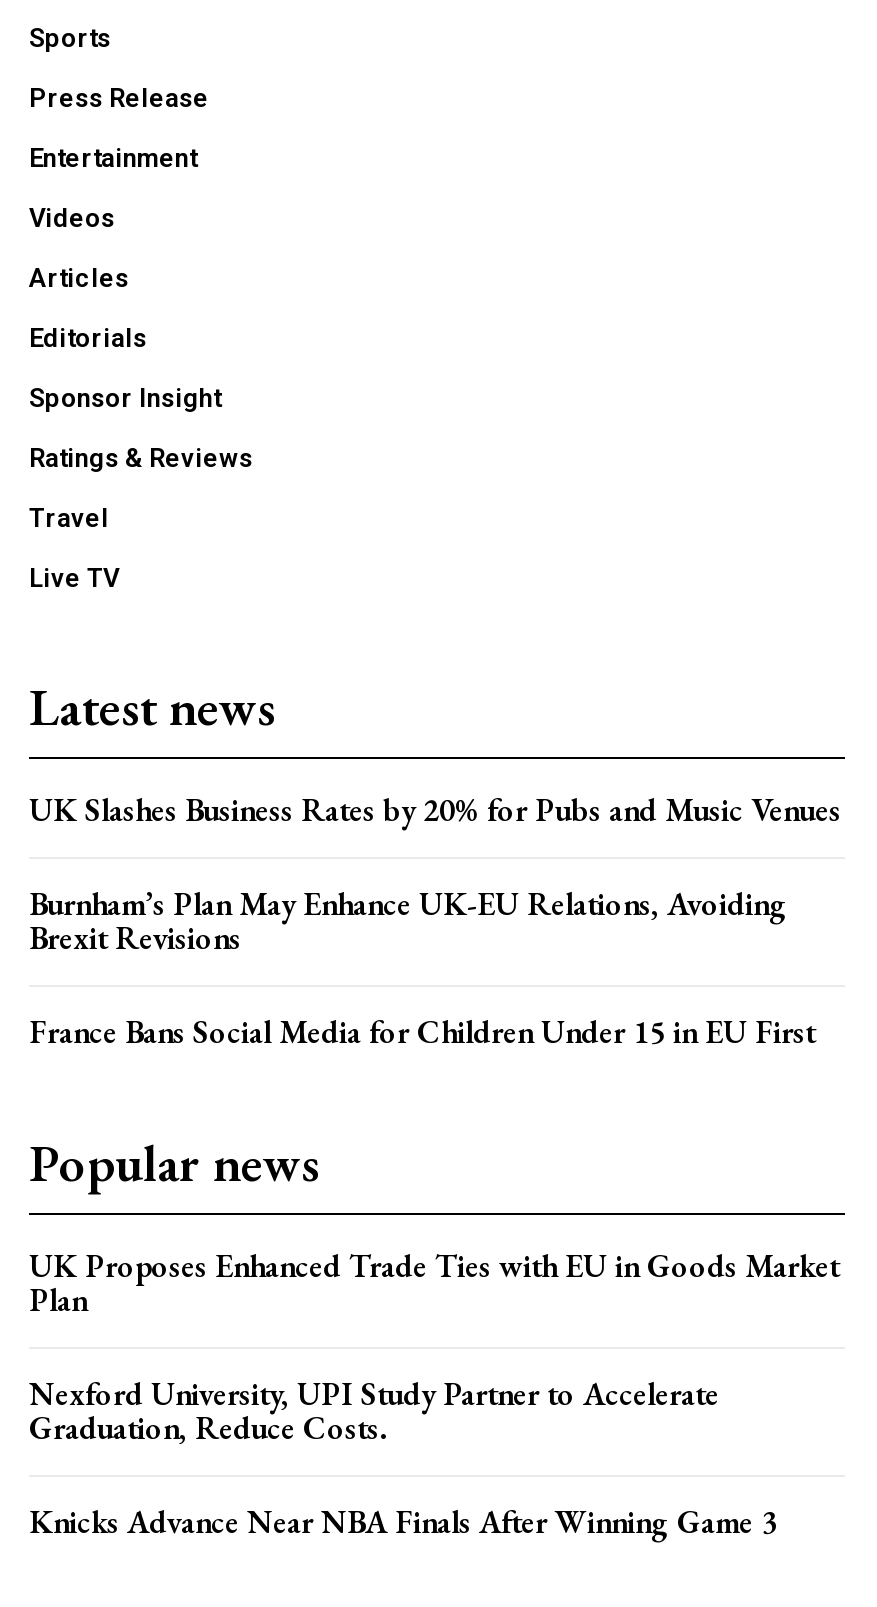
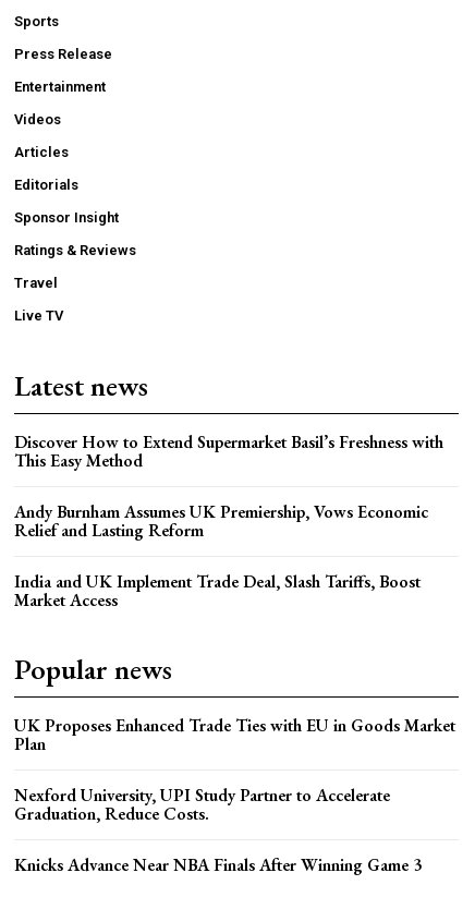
[29,789,841,831] UK Slashes Business Rates by 20% for Pubs and Music Venues -> [14,431,443,472] Discover How to Extend Supermarket Basil’s Freshness with | This Easy Method
[29,883,787,959] Burnham’s Plan May Enhance UK-EU Relations, Avoiding | Brexit Revisions -> [14,500,428,542] Andy Burnham Assumes UK Premiership, Vows Economic | Relief and Lasting Reform
[29,1011,815,1053] France Bans Social Media for Children Under 15 in EU First -> [14,570,421,611] India and UK Implement Trade Deal, Slash Tariffs, Boost | Market Access

